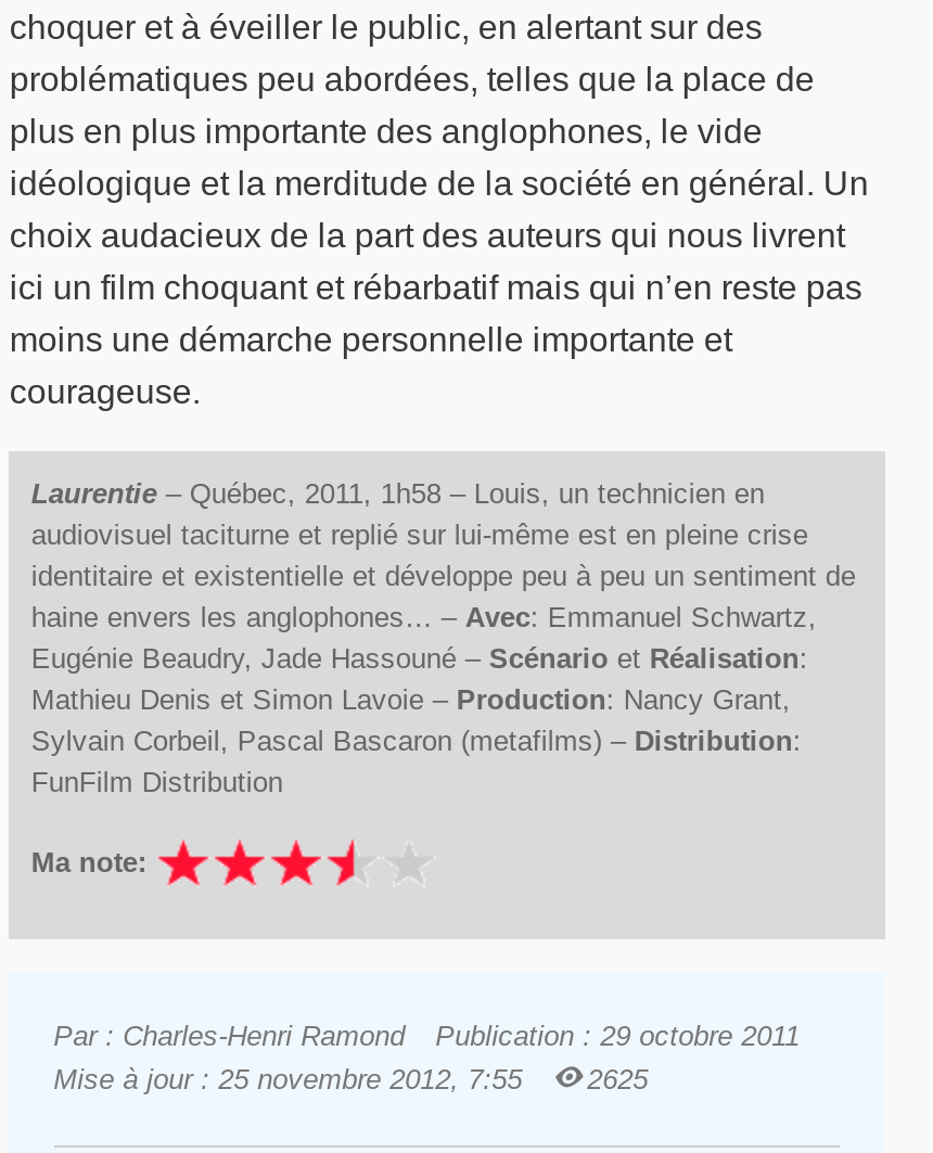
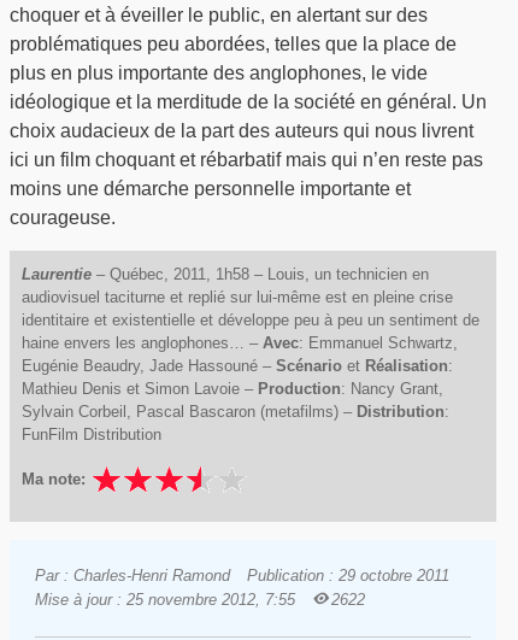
[53,1063,648,1096] Mise à jour : 25 novembre 2012, 7:55 2625 -> [34,591,365,609] Mise à jour : 25 novembre 2012, 7:55 2622

